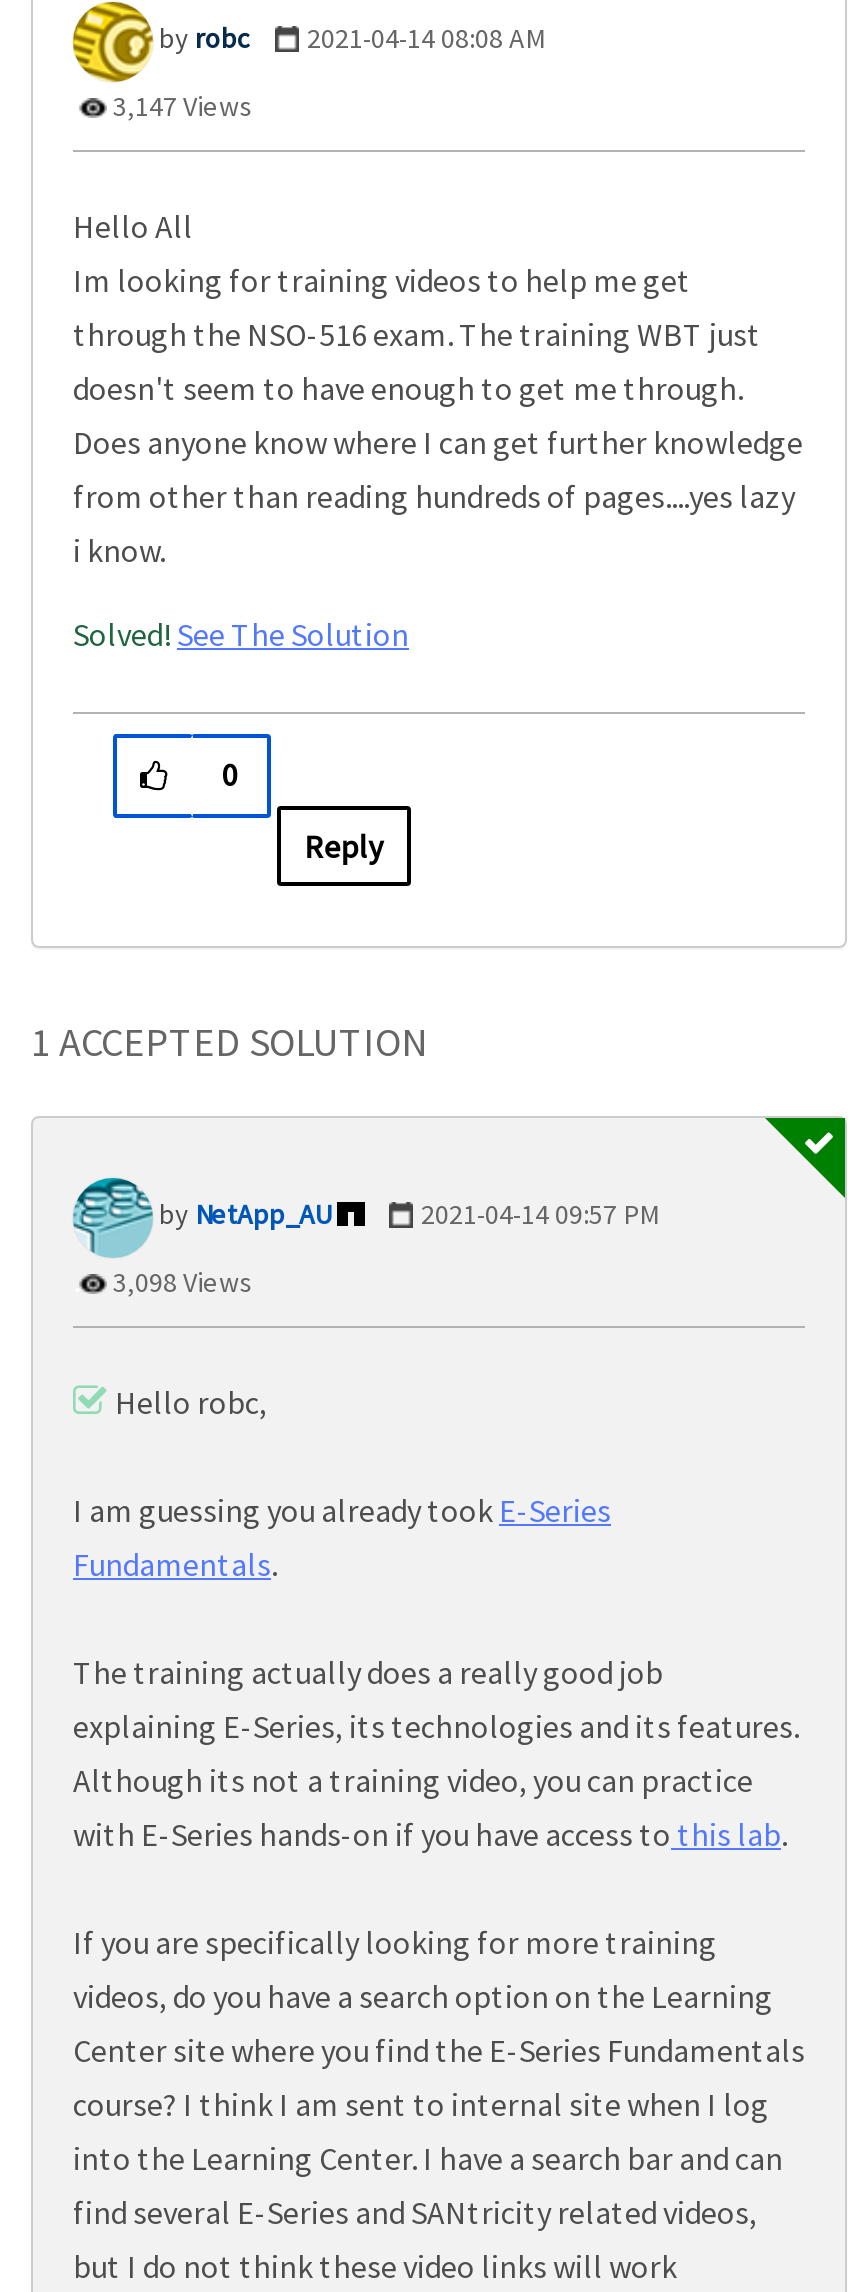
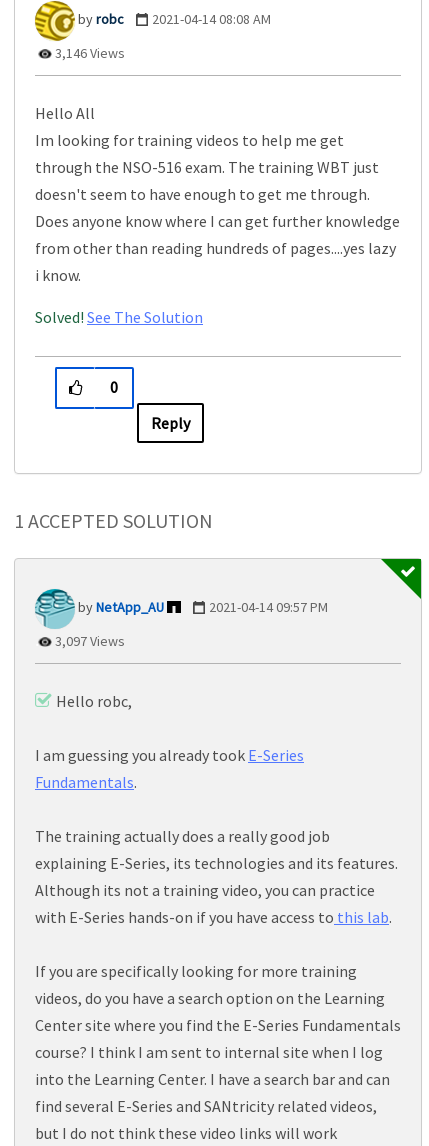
[107,88,253,124] 3,147 Views -> [52,44,125,62] 3,146 Views
[107,1263,253,1299] 3,098 Views -> [52,632,125,650] 3,097 Views

